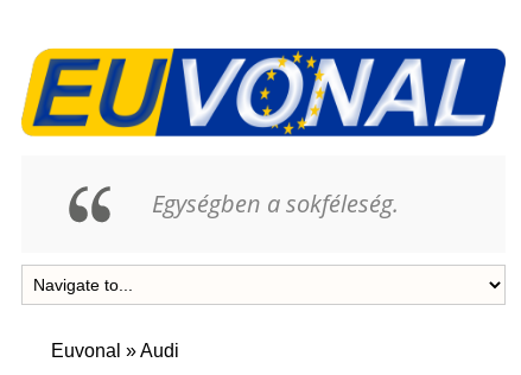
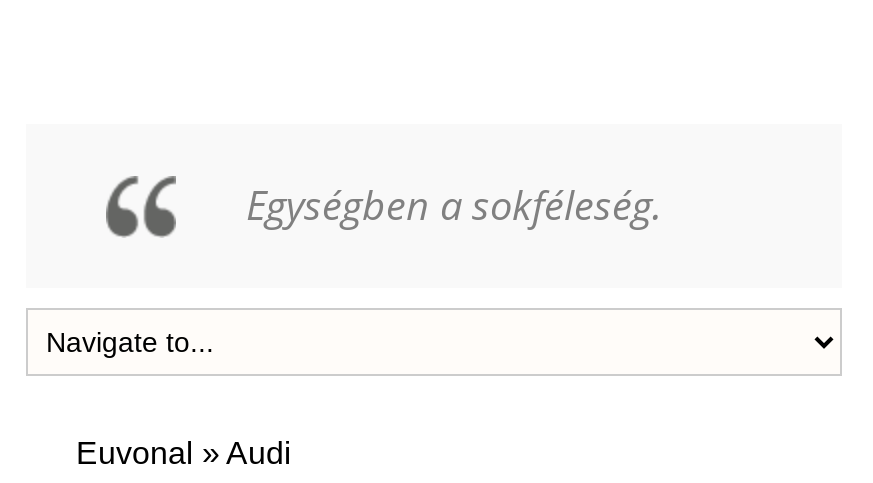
[20,47,507,138] [image] -> none

